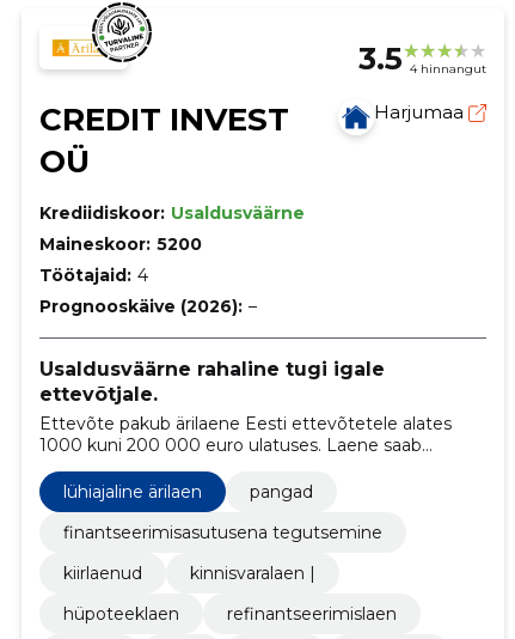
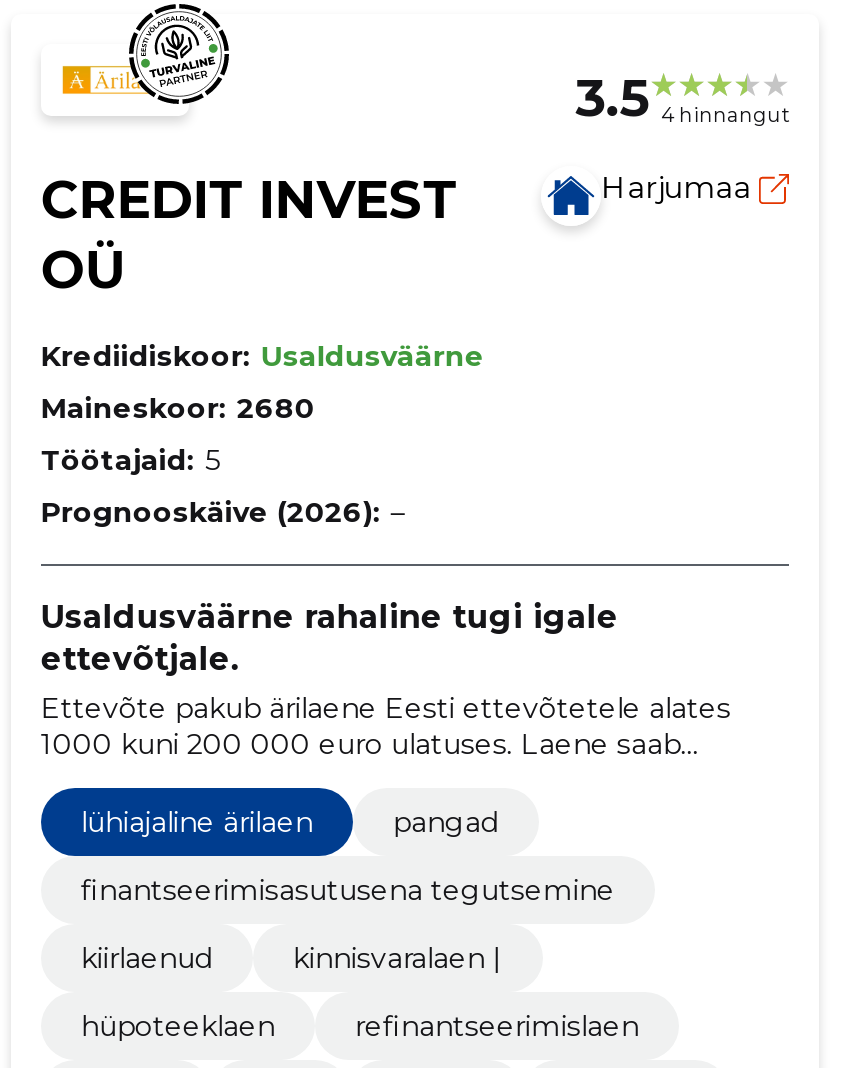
[39,233,202,255] Maineskoor: 5200 -> [41,390,315,426] Maineskoor: 2680
[39,264,148,286] Töötajaid: 4 -> [41,442,219,478] Töötajaid: 5

